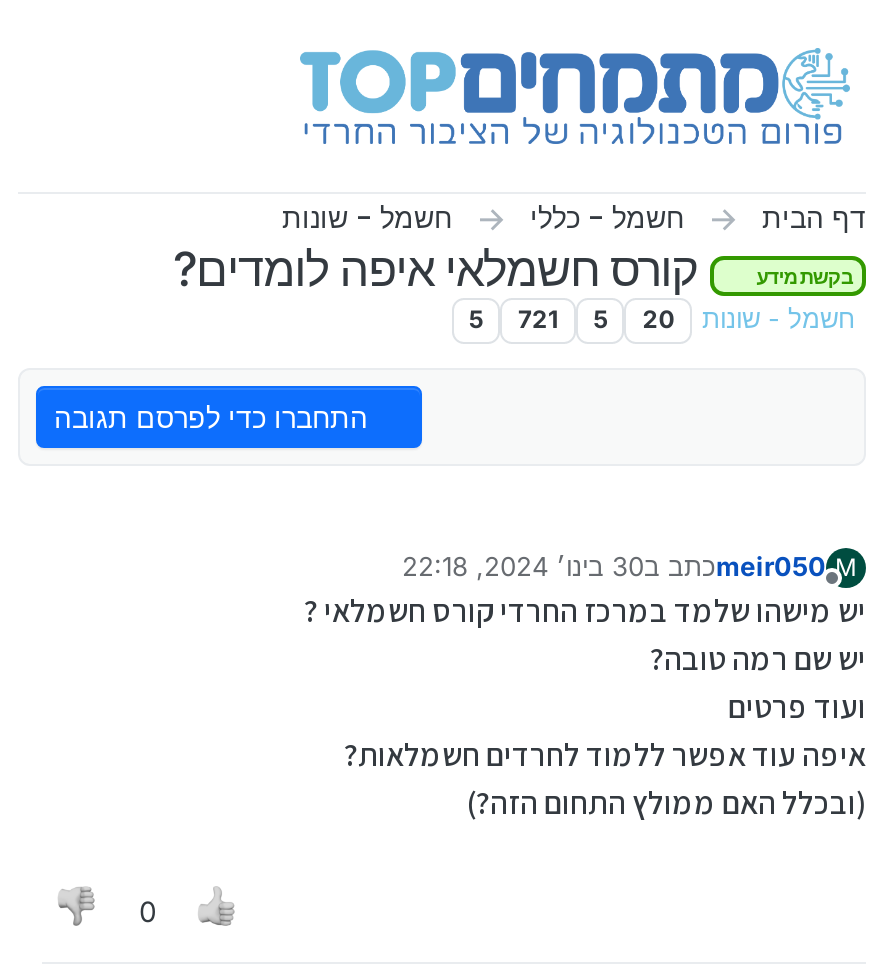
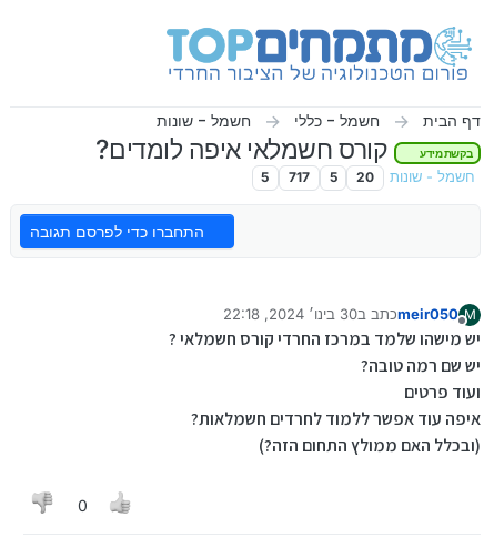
[469,305,856,335] חשמל - שונות 20 5 721 5 -> [261,169,475,186] חשמל - שונות 20 5 717 5

